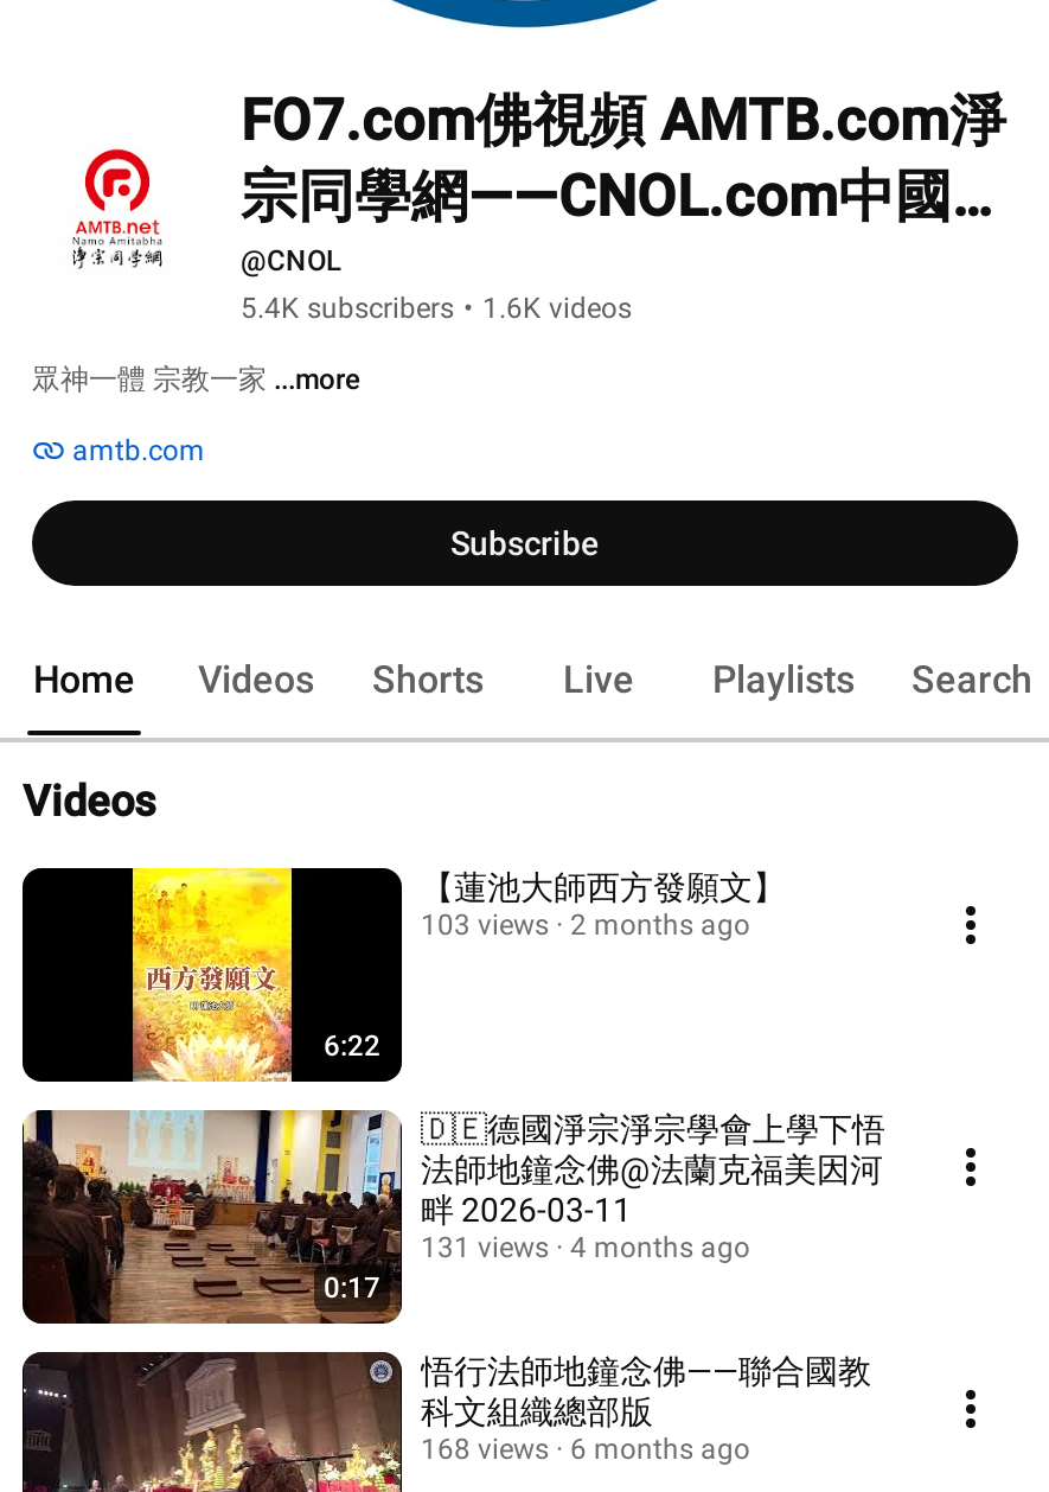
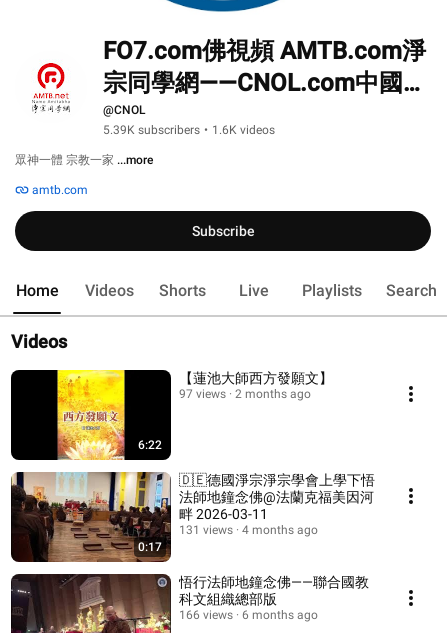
[241,292,632,325] 5.4K subscribers • 1.6K videos -> [103,123,275,137] 5.39K subscribers • 1.6K videos
[421,908,750,942] 103 views 2 months ago -> [179,387,311,401] 97 views 2 months ago
[421,1433,750,1466] 168 views 6 months ago -> [179,608,318,622] 166 views 6 months ago

